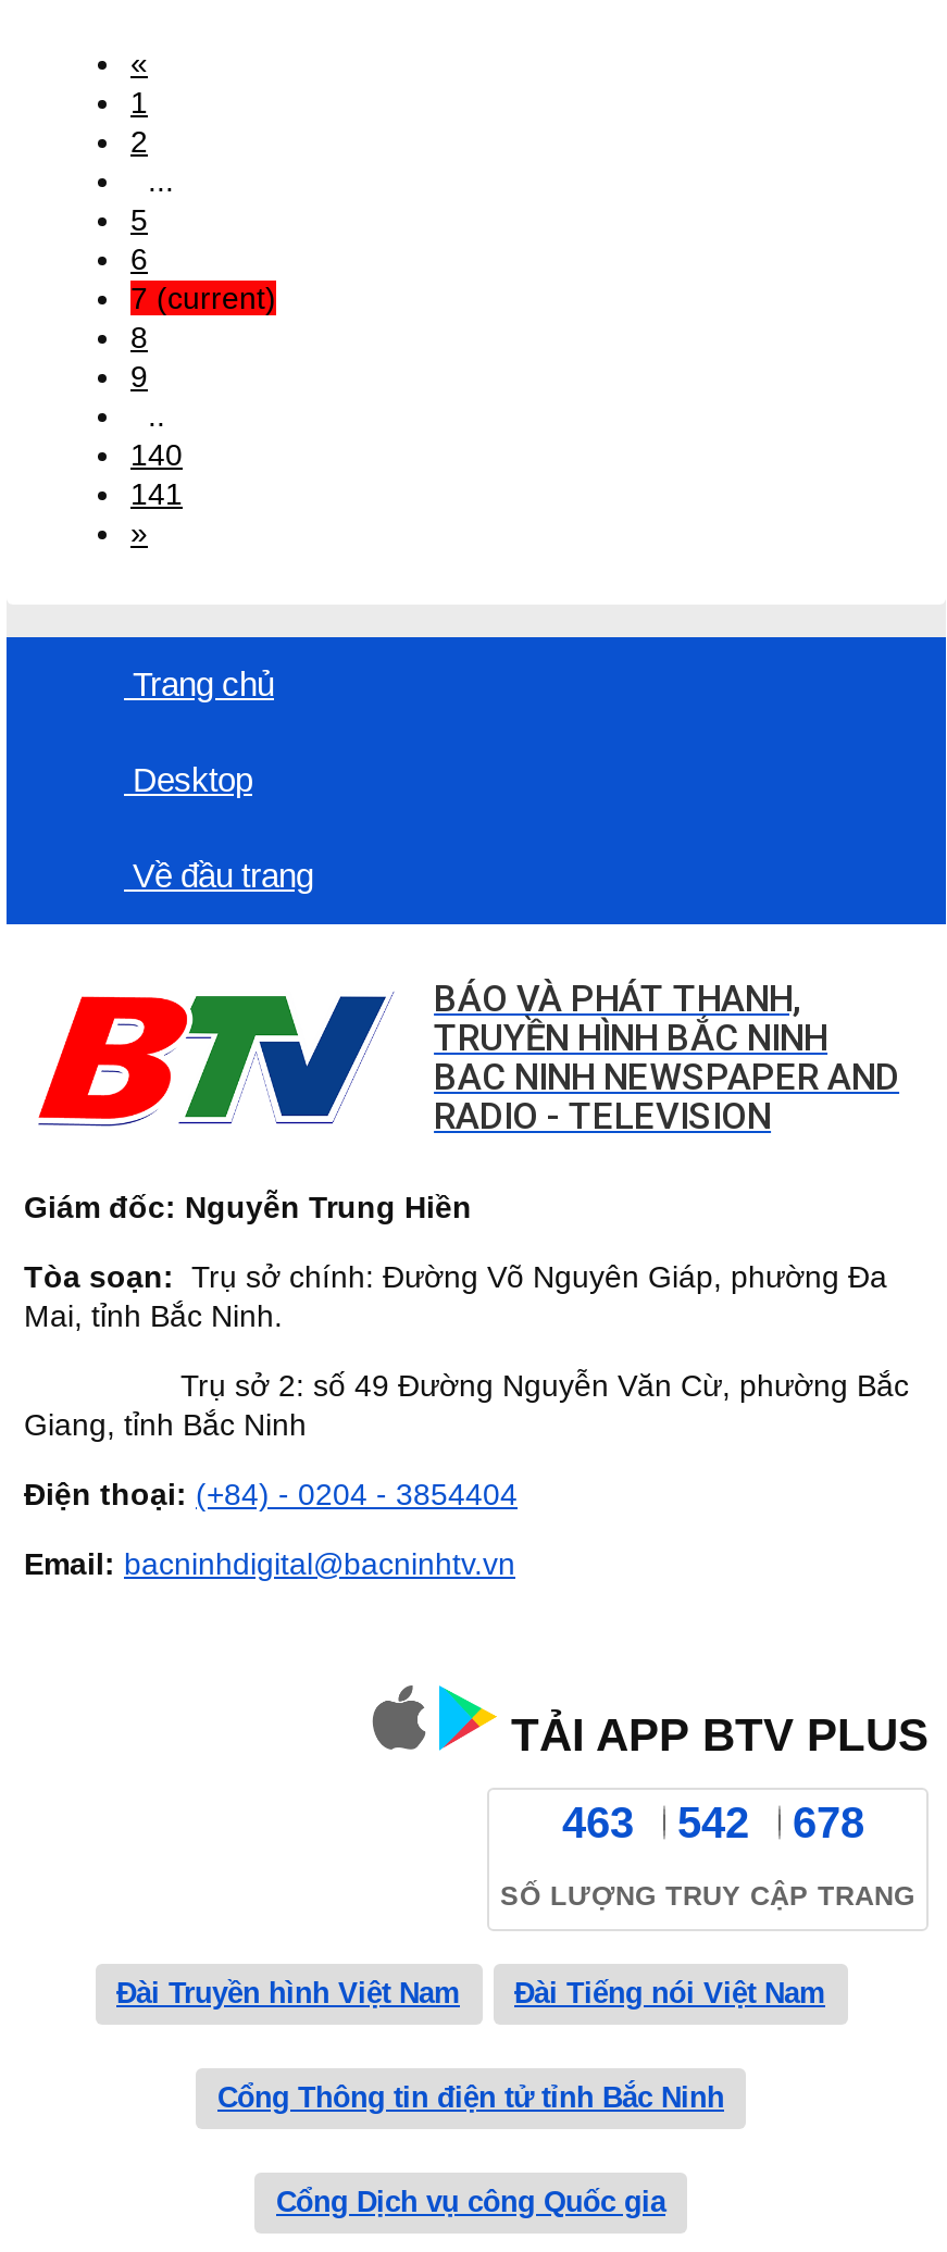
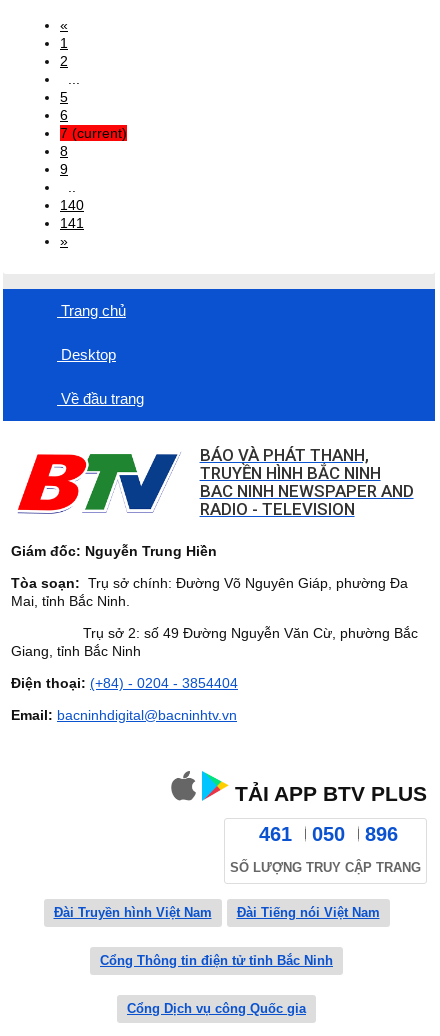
[562,1799,634,1847] 463 -> [258,823,291,845] 461
[677,1799,749,1847] 542 -> [311,823,344,845] 050
[793,1799,864,1847] 678 -> [364,823,397,845] 896

